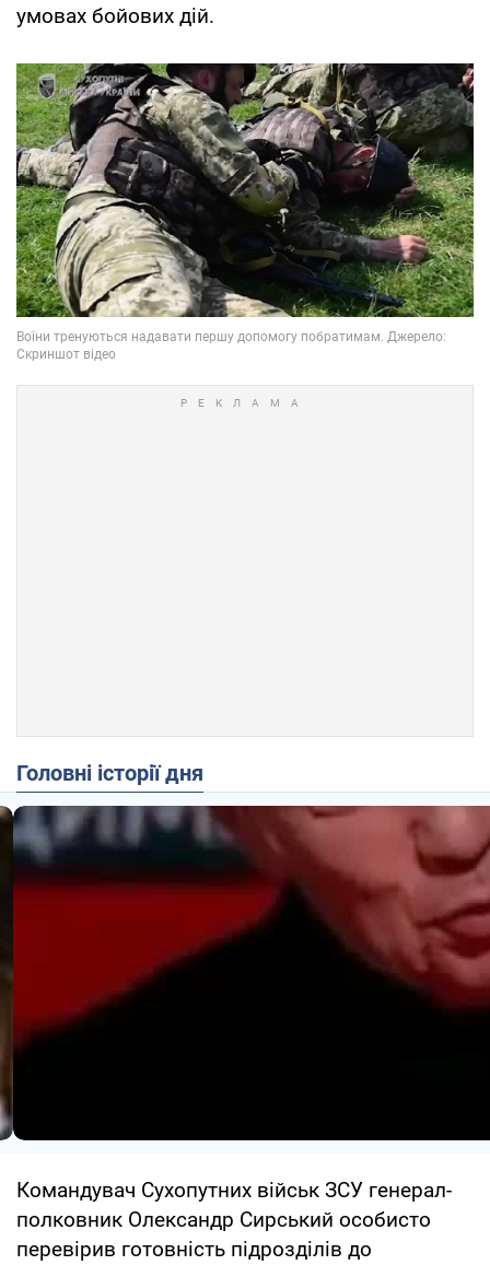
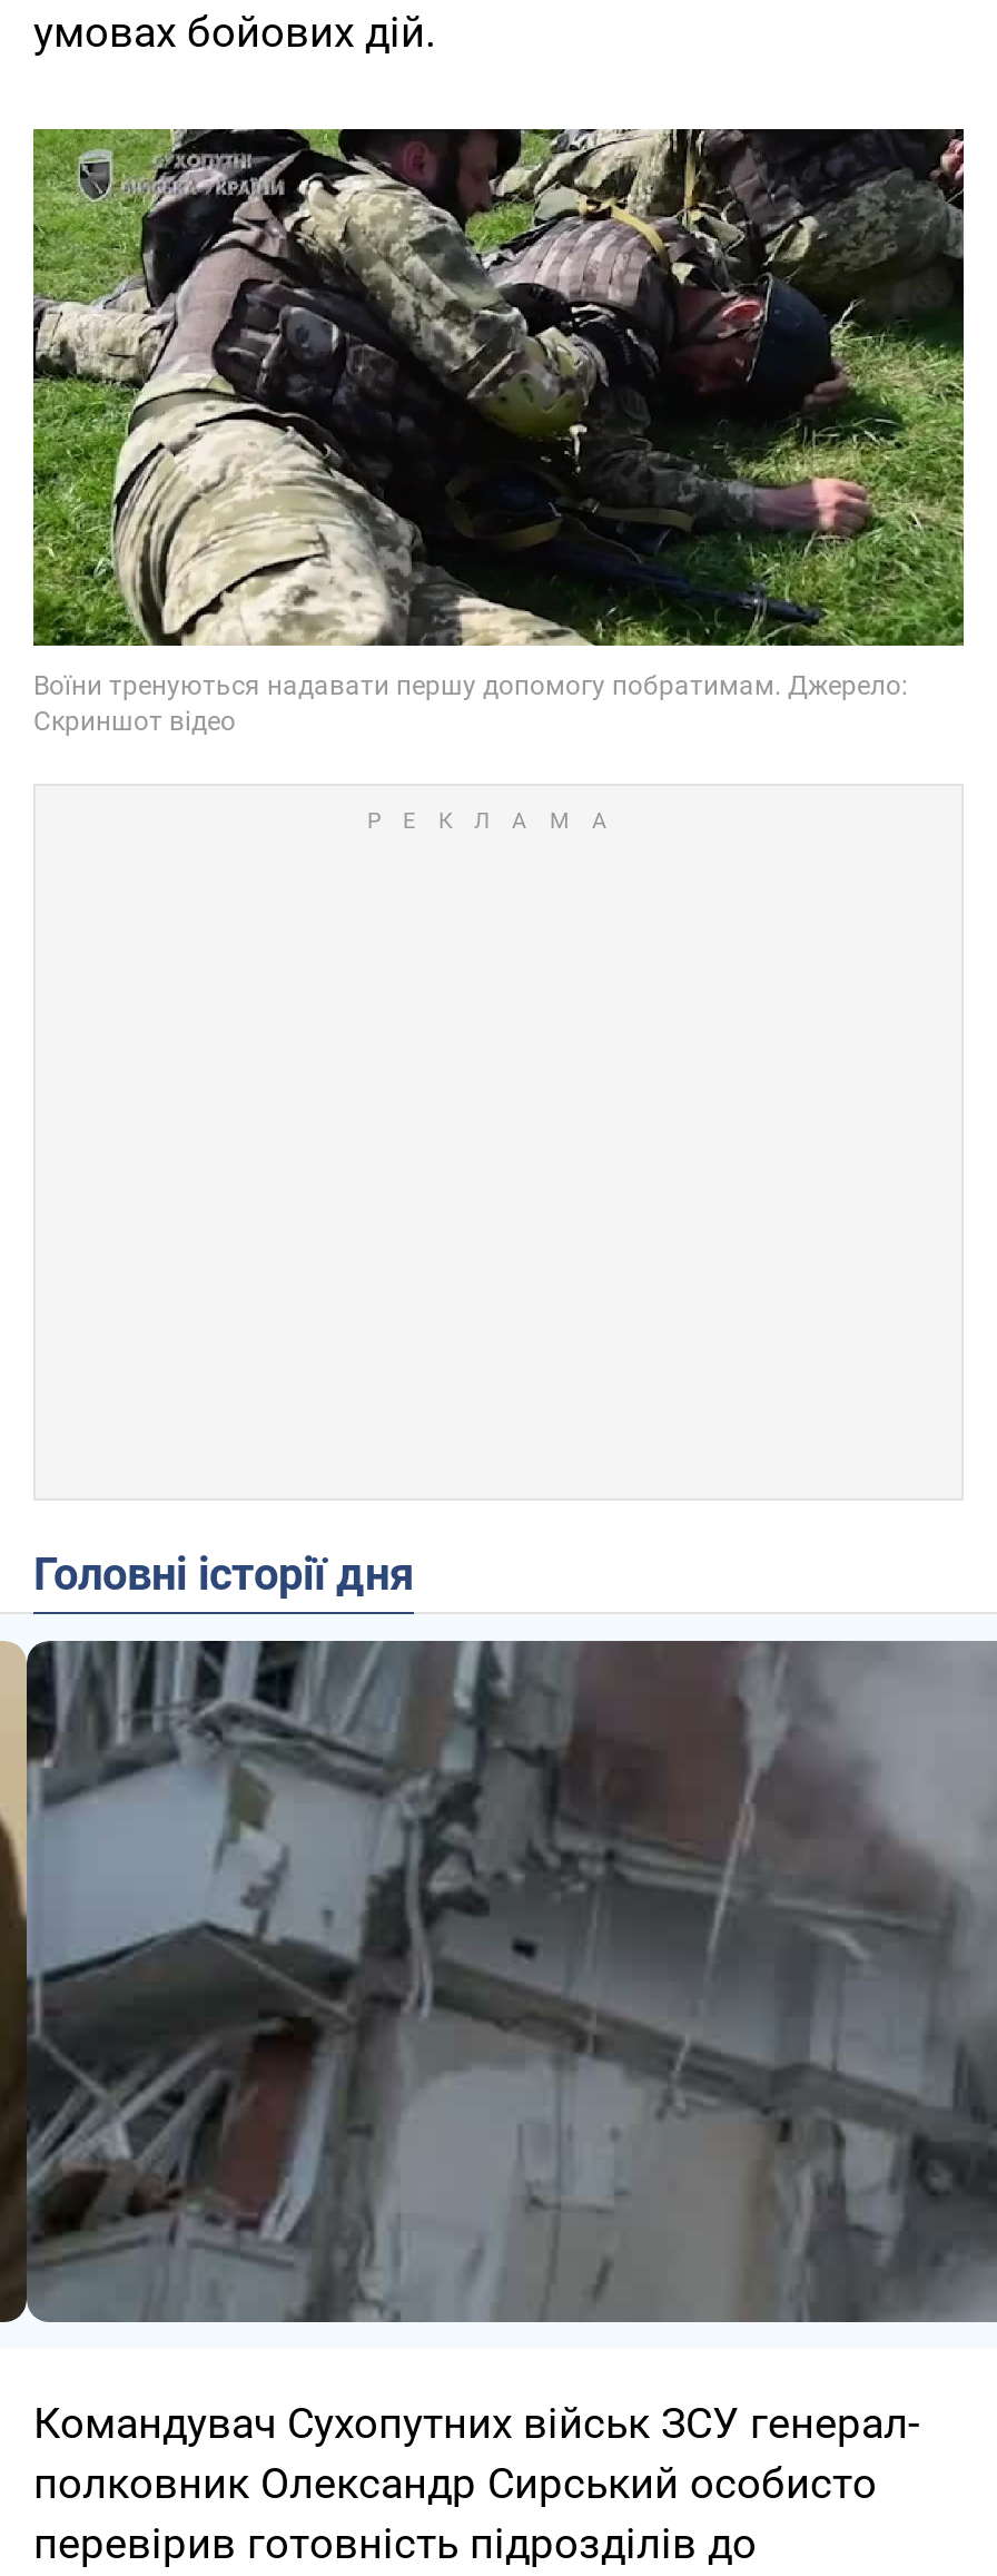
[3,805,487,1141] [image] -> [7,1639,990,2324] [image]

